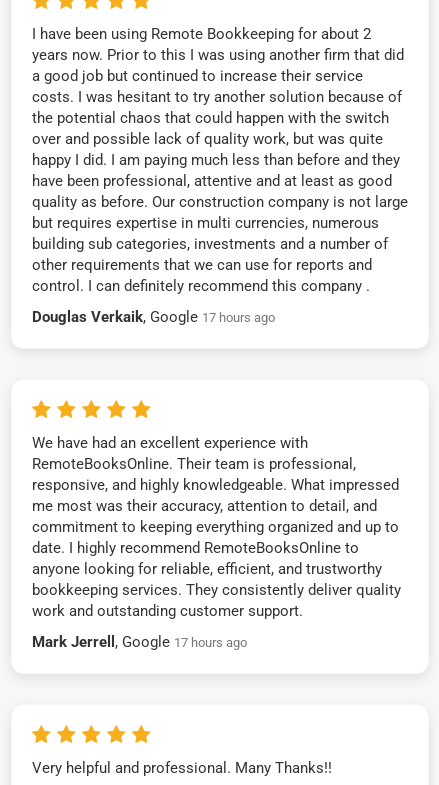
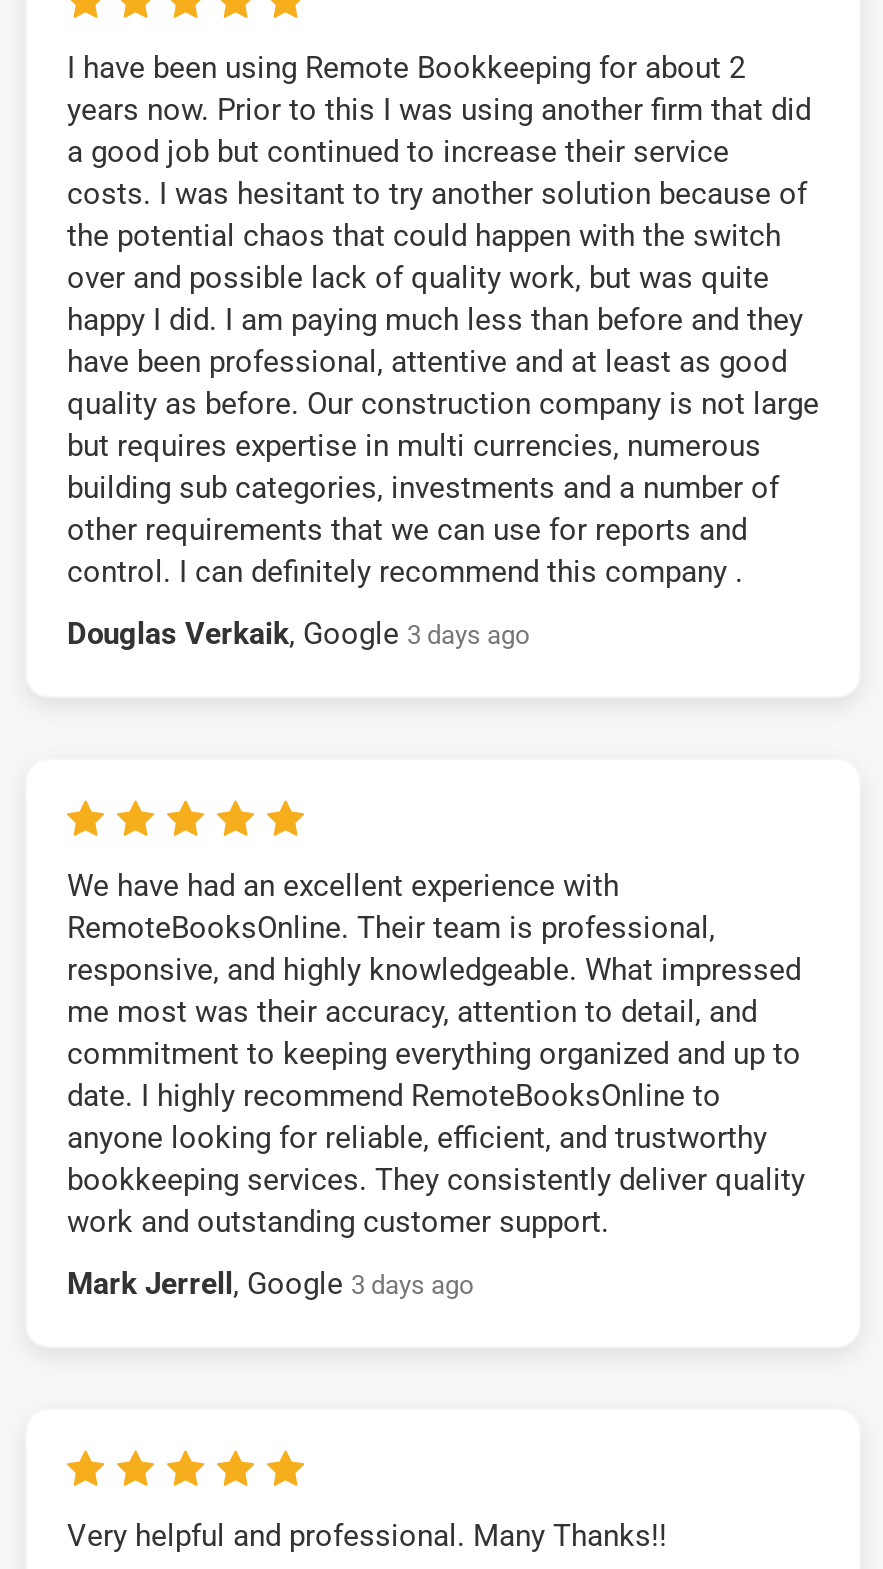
[32,307,275,325] Douglas Verkaik, Google 17 hours ago -> [67,615,529,651] Douglas Verkaik, Google 3 days ago
[32,632,247,650] Mark Jerrell, Google 17 hours ago -> [67,1265,473,1301] Mark Jerrell, Google 3 days ago

